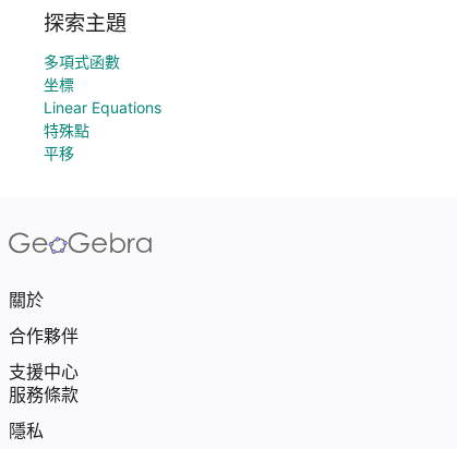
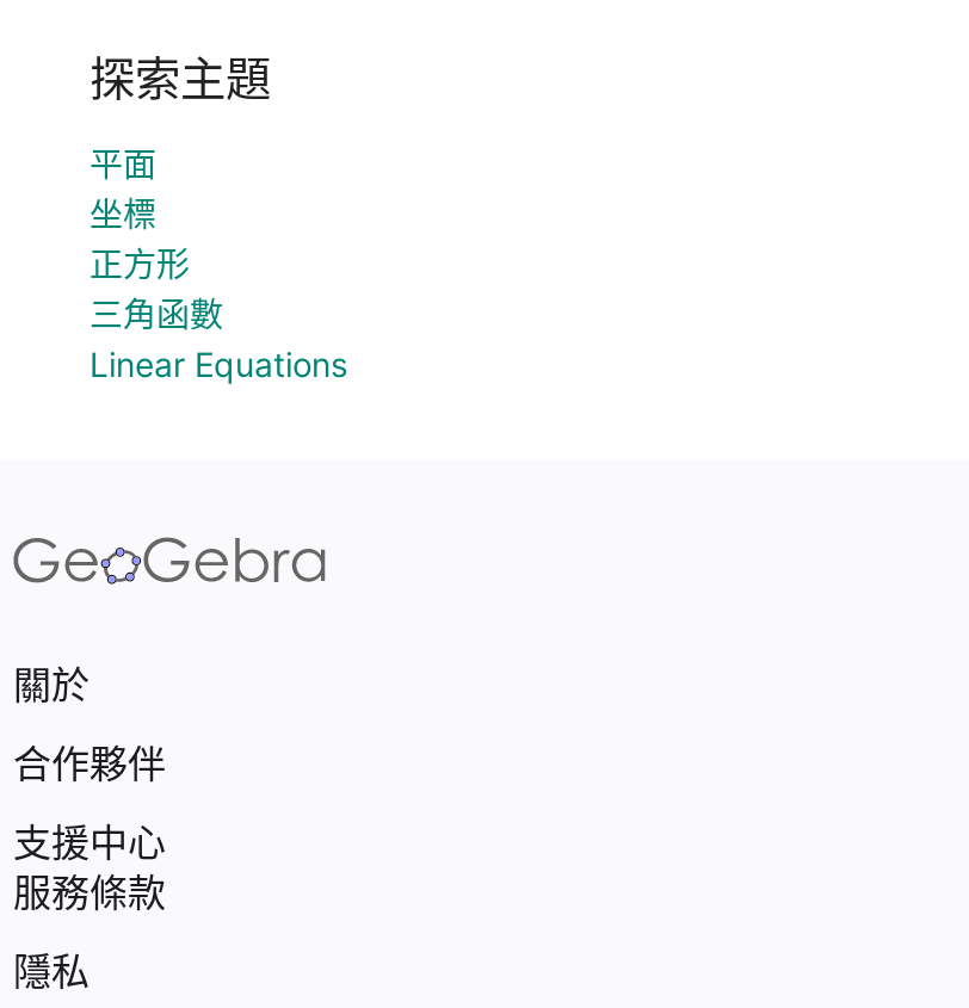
[44,52,120,71] 多項式函數 -> [90,143,156,184] 平面
none -> [90,243,223,334] 正方形 | 三角函數
moved [44,98,161,117] -> [90,344,347,384]: Linear Equations
[44,121,89,162] 特殊點 | 平移 -> none

